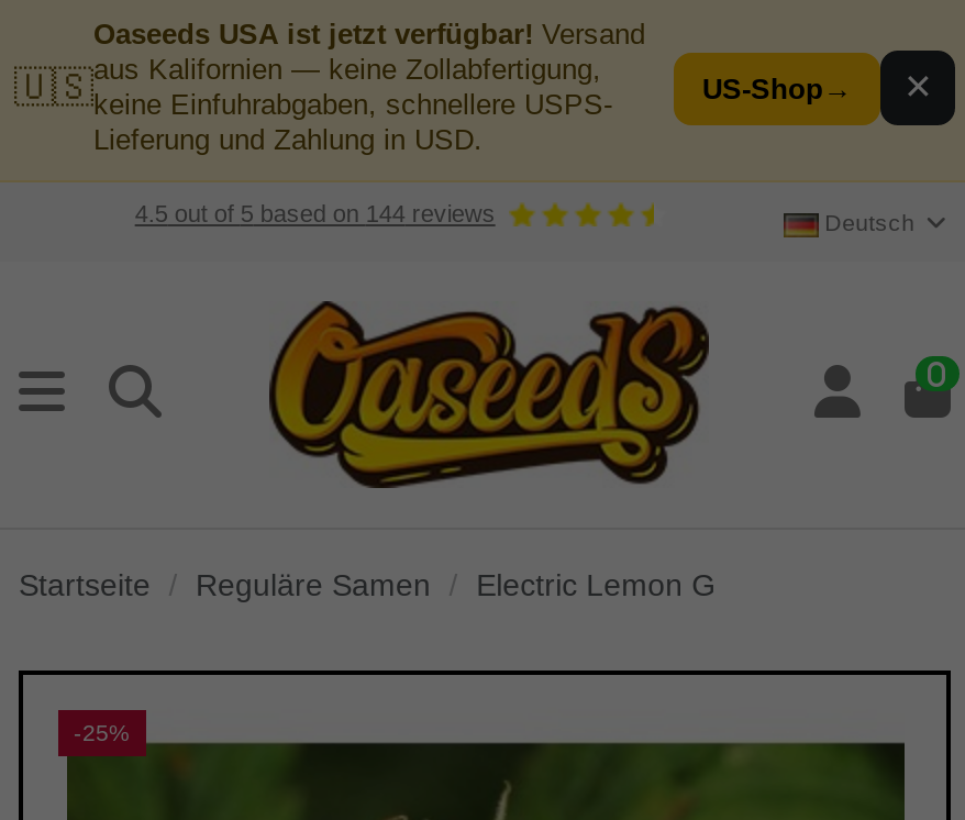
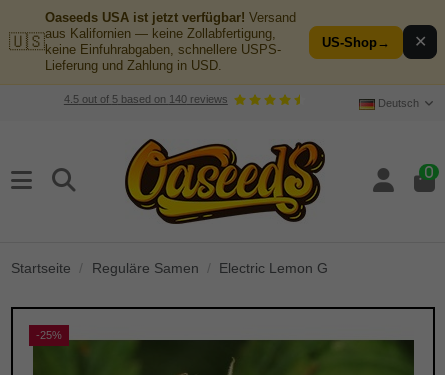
[135,200,495,227] 4.5 out of 5 based on 144 reviews -> [64,93,228,105] 4.5 out of 5 based on 140 reviews

